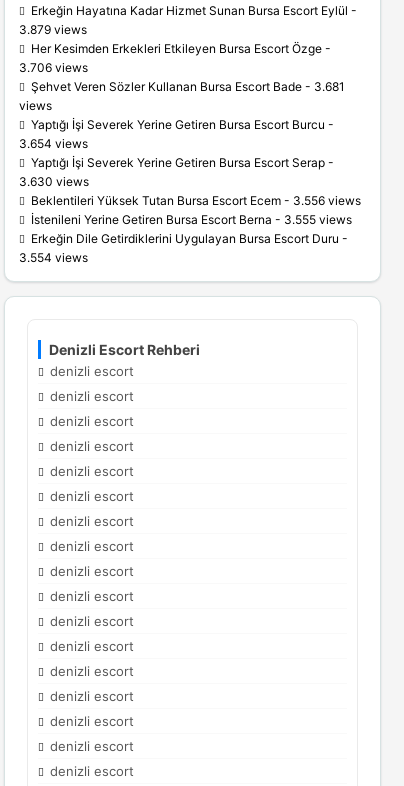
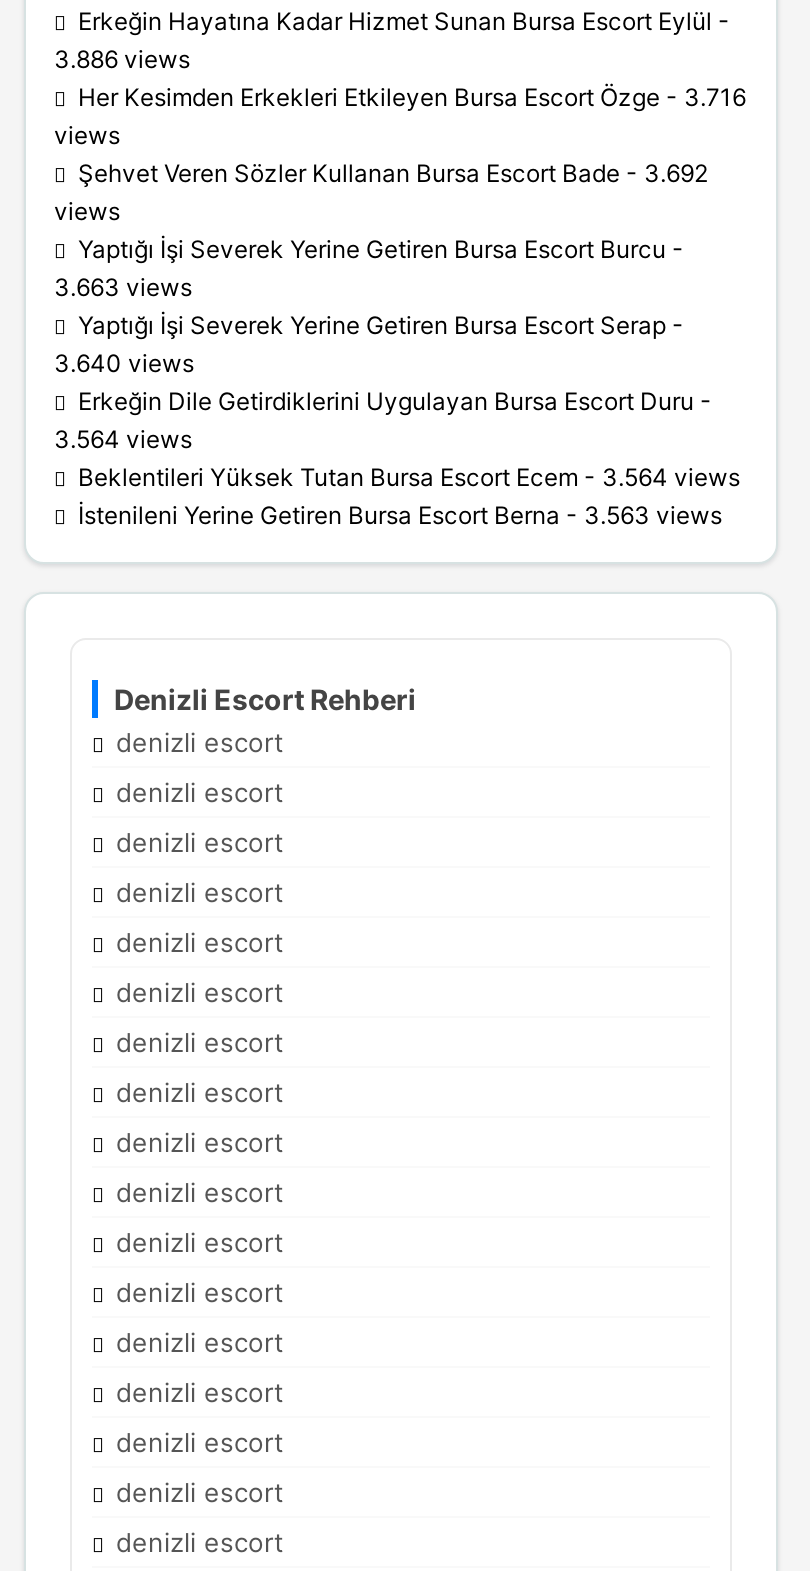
[19,22,345,94] 3.879 views | Her Kesimden Erkekleri Etkileyen Bursa Escort Özge - | 3.706 views | Şehvet Veren Sözler Kullanan Bursa Escort Bade - 3.681 -> [54,44,746,188] 3.886 views | Her Kesimden Erkekleri Etkileyen Bursa Escort Özge - 3.716 | views | Şehvet Veren Sözler Kullanan Bursa Escort Bade - 3.692
[19,136,88,151] 3.654 views -> [54,272,192,302] 3.663 views
[19,174,361,227] 3.630 views | Beklentileri Yüksek Tutan Bursa Escort Ecem - 3.556 views | İstenileni Yerine Getiren Bursa Escort Berna - 3.555 views -> [54,348,194,378] 3.640 views
moved [31,231,348,246] -> [78,386,712,416]: Erkeğin Dile Getirdiklerini Uygulayan Bursa Escort Duru -
[19,250,88,265] 3.554 views -> [54,424,740,530] 3.564 views | Beklentileri Yüksek Tutan Bursa Escort Ecem - 3.564 views | İstenileni Yerine Getiren Bursa Escort Berna - 3.563 views

